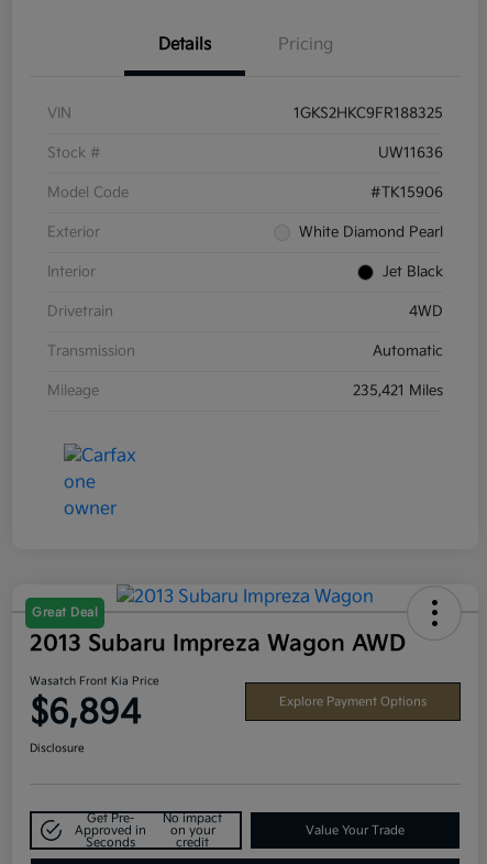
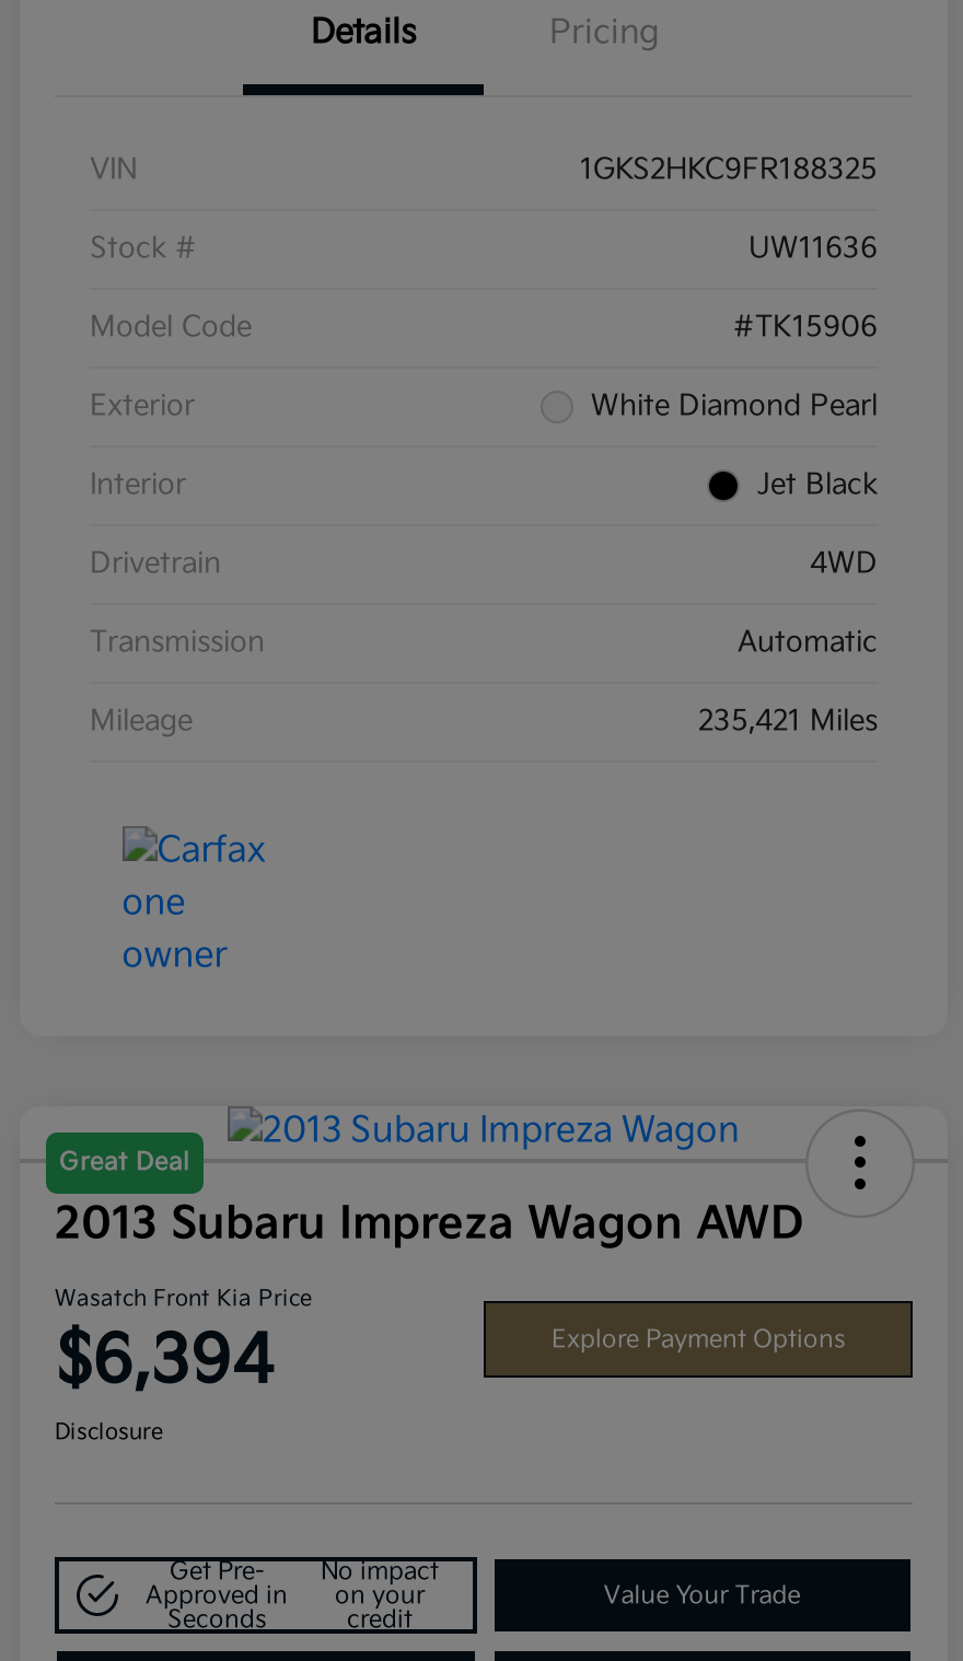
[30,693,141,733] $6,894 -> [55,1322,274,1401] $6,394

